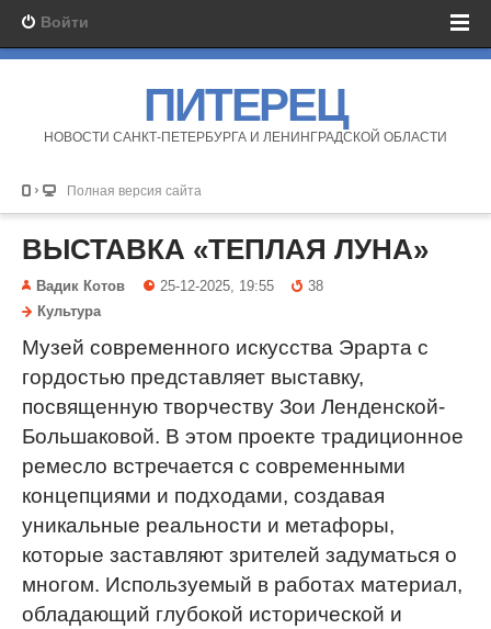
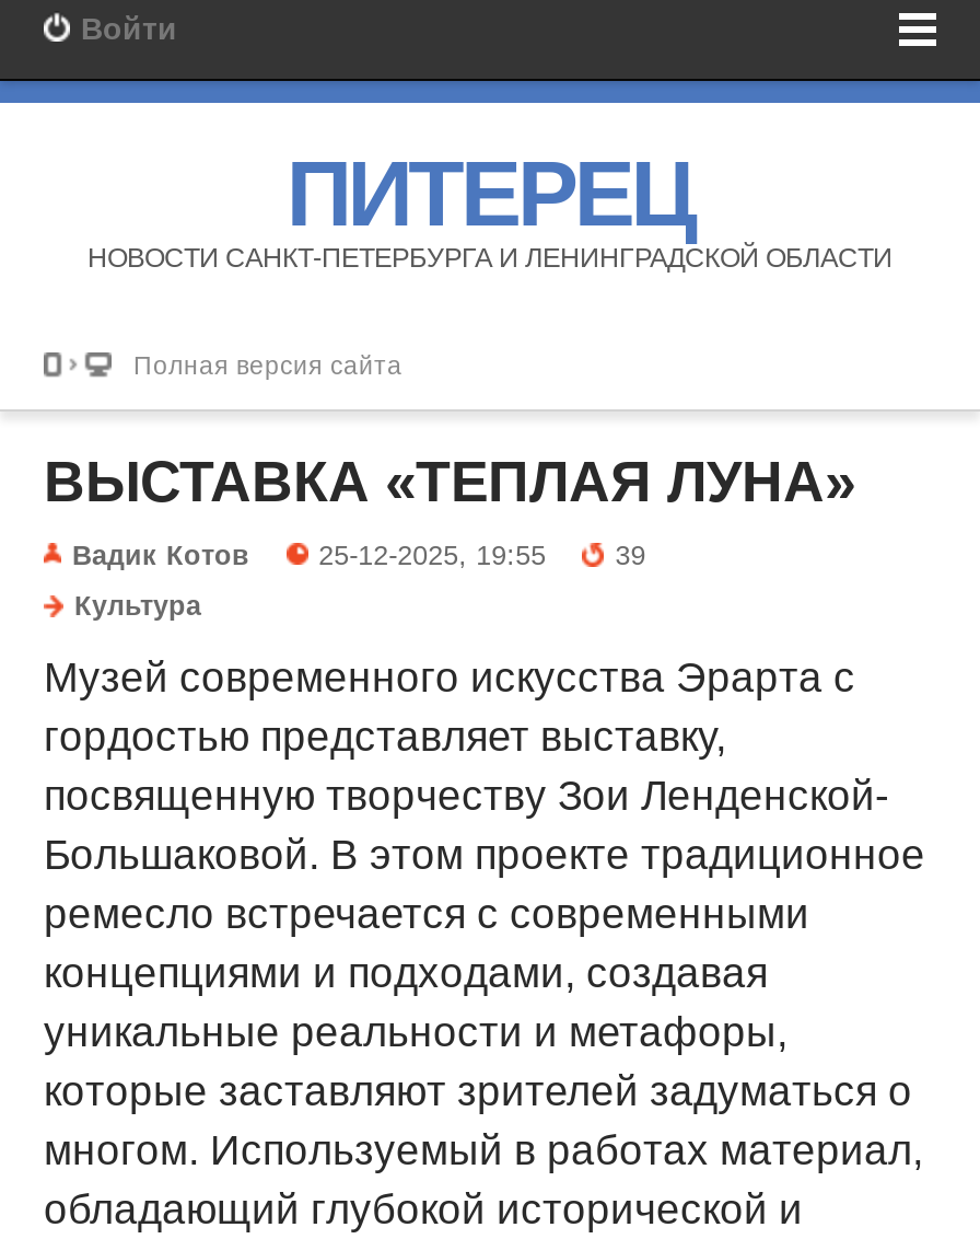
[308,279,324,294] 38 -> [615,541,646,571] 39

